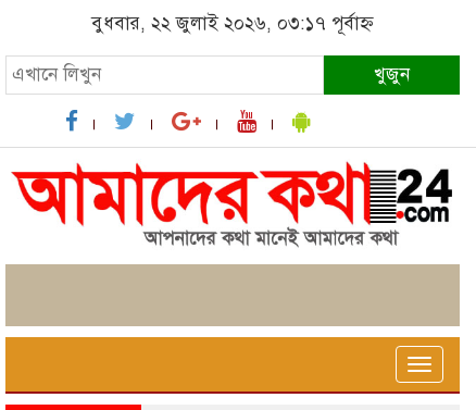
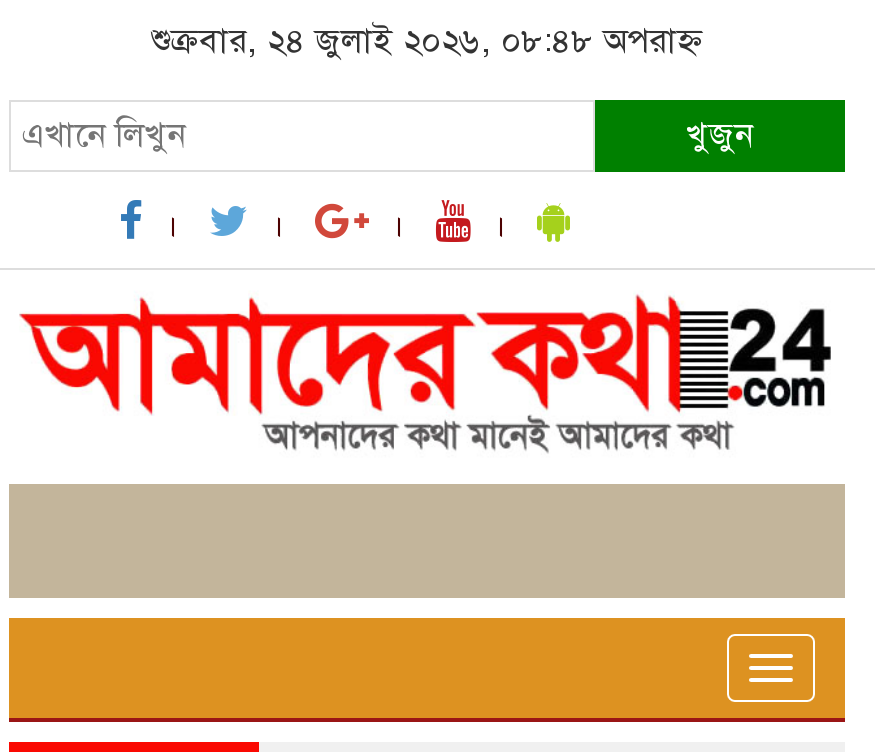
[91,12,374,35] বুধবার, ২২ জুলাই ২০২৬, ০৩:১৭ পূর্বাহ্ন -> [151,20,703,62] শুক্রবার, ২৪ জুলাই ২০২৬, ০৮:৪৮ অপরাহ্ন

